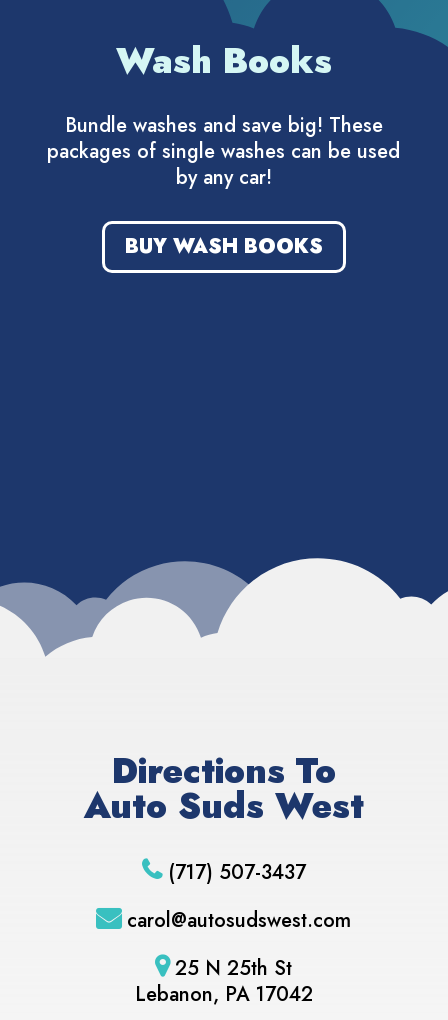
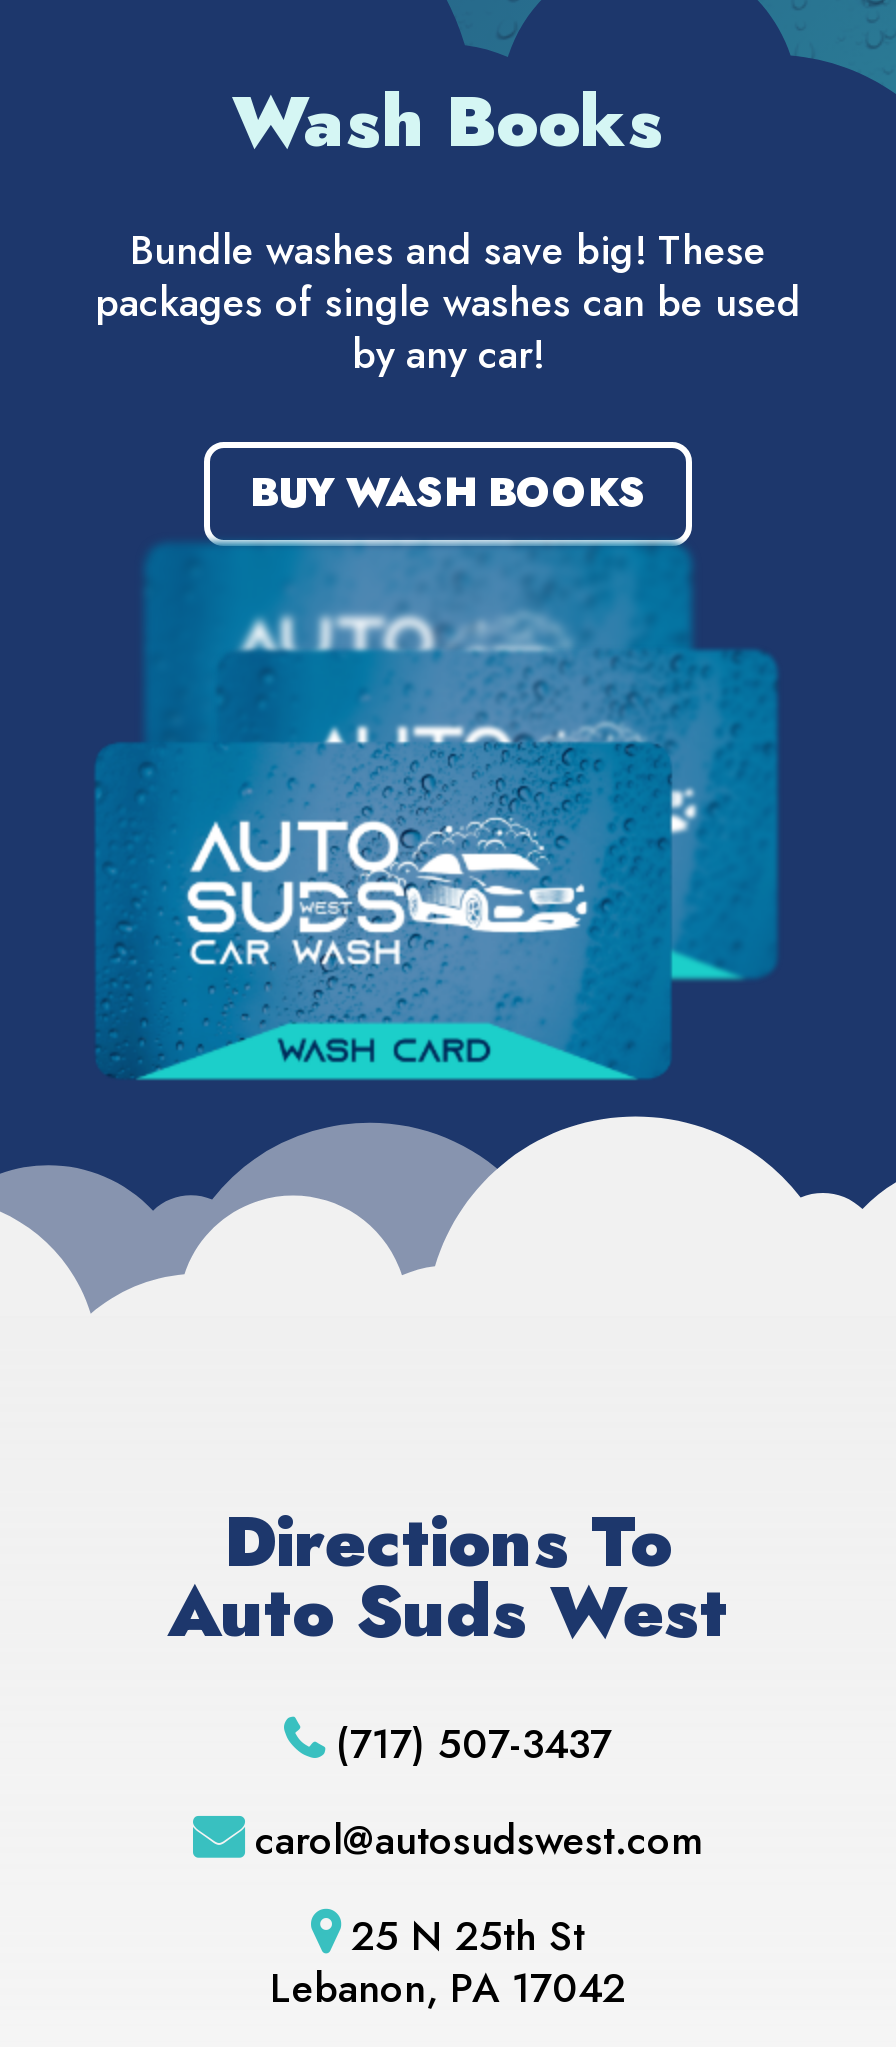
none -> [94,538,778,1082] [image]

